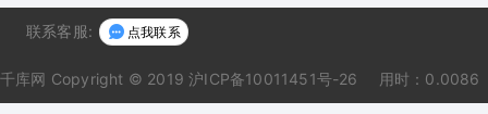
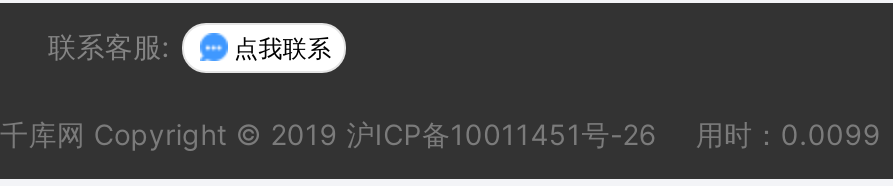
[0,69,480,88] 千库网Copyright © 2019 沪ICP备10011451号-26 用时：0.0086 -> [0,117,881,151] 千库网Copyright © 2019 沪ICP备10011451号-26 用时：0.0099

